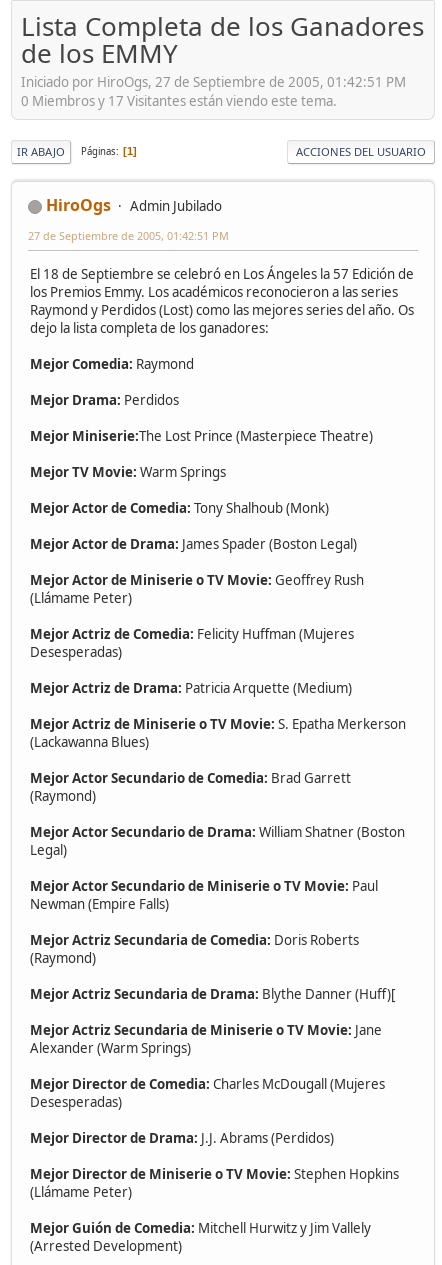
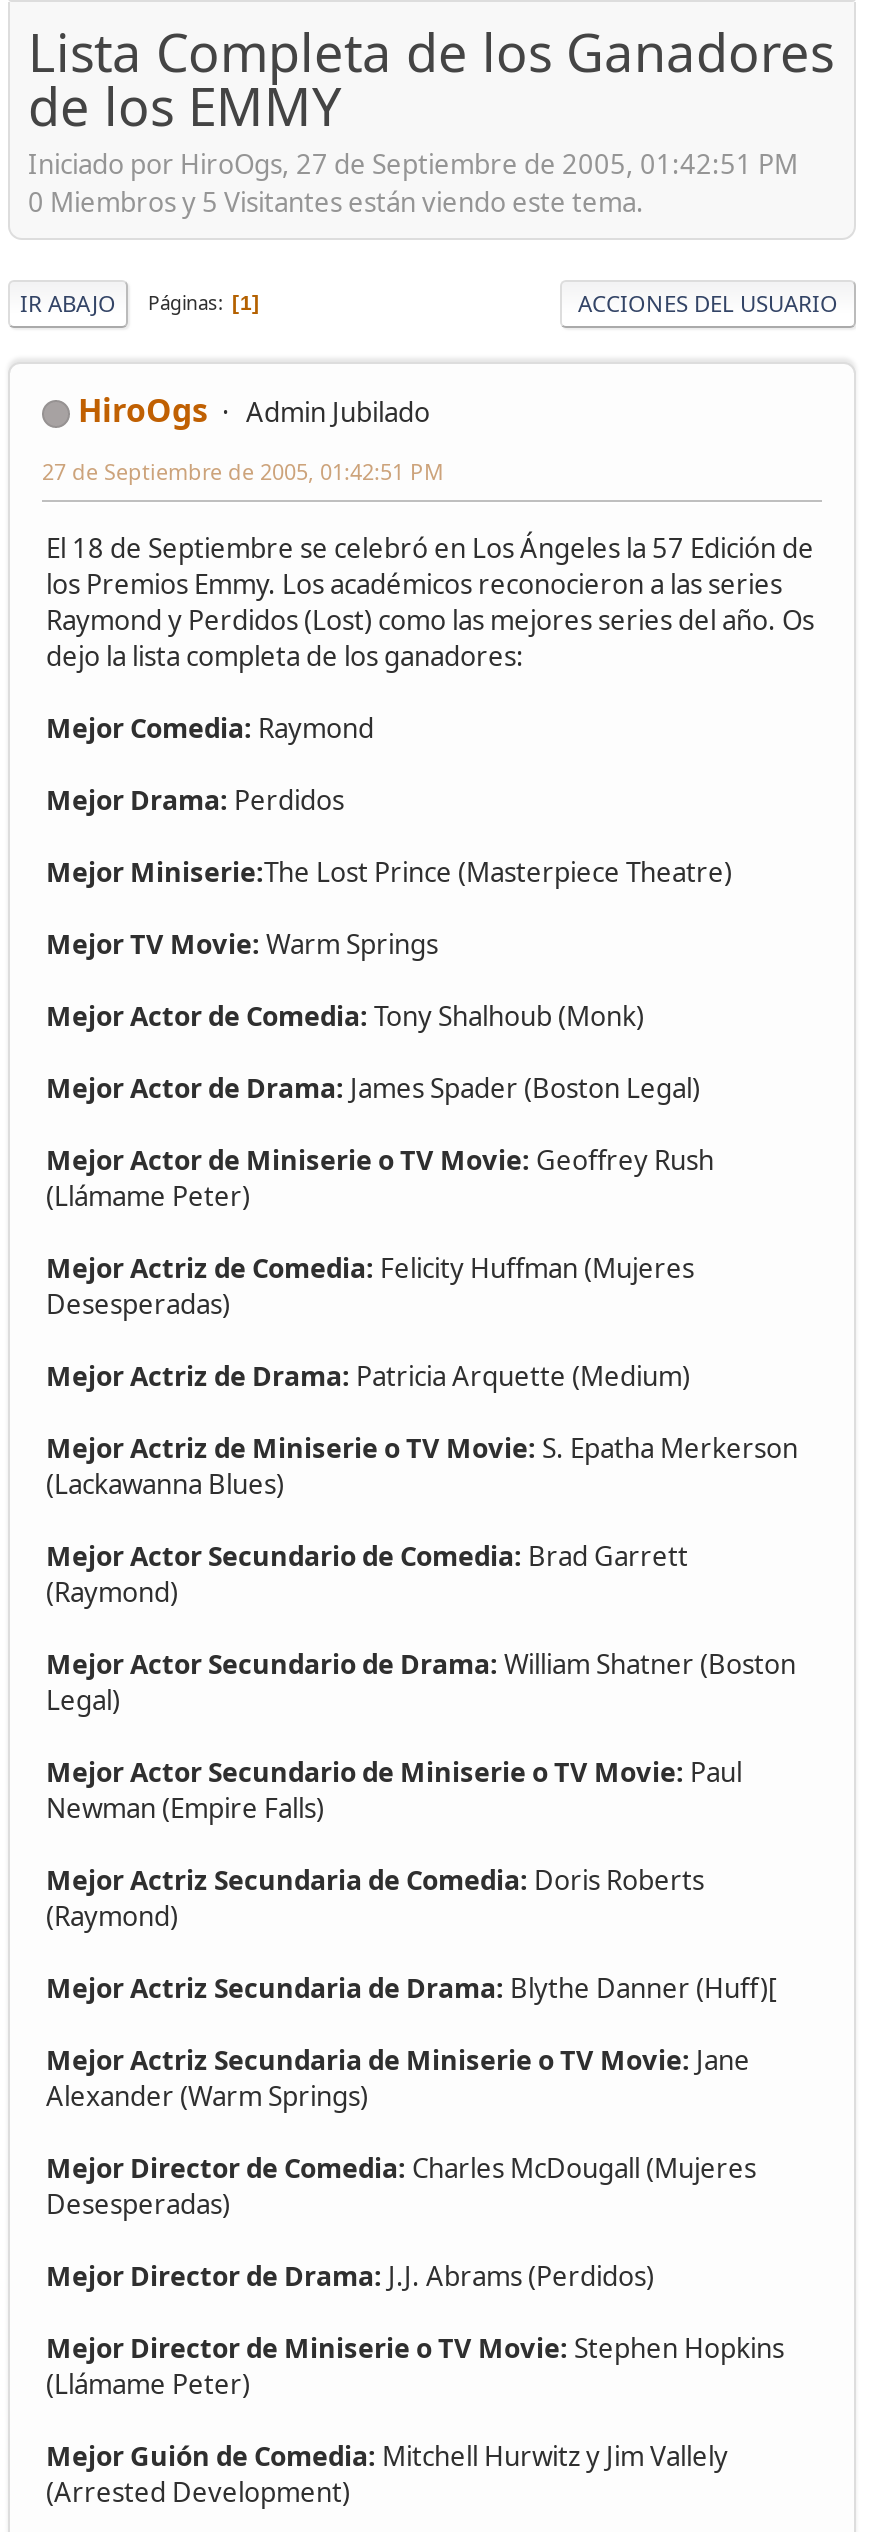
[21,92,337,110] 0 Miembros y 17 Visitantes están viendo este tema. -> [28,185,644,221] 0 Miembros y 5 Visitantes están viendo este tema.

